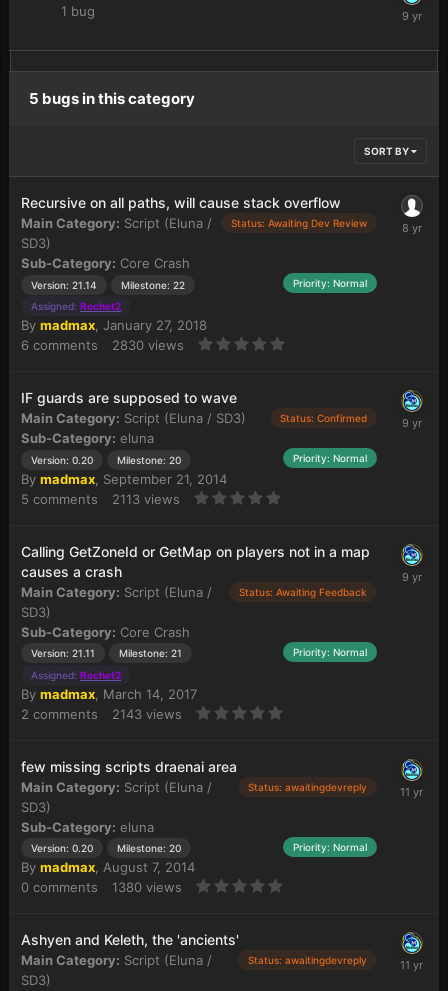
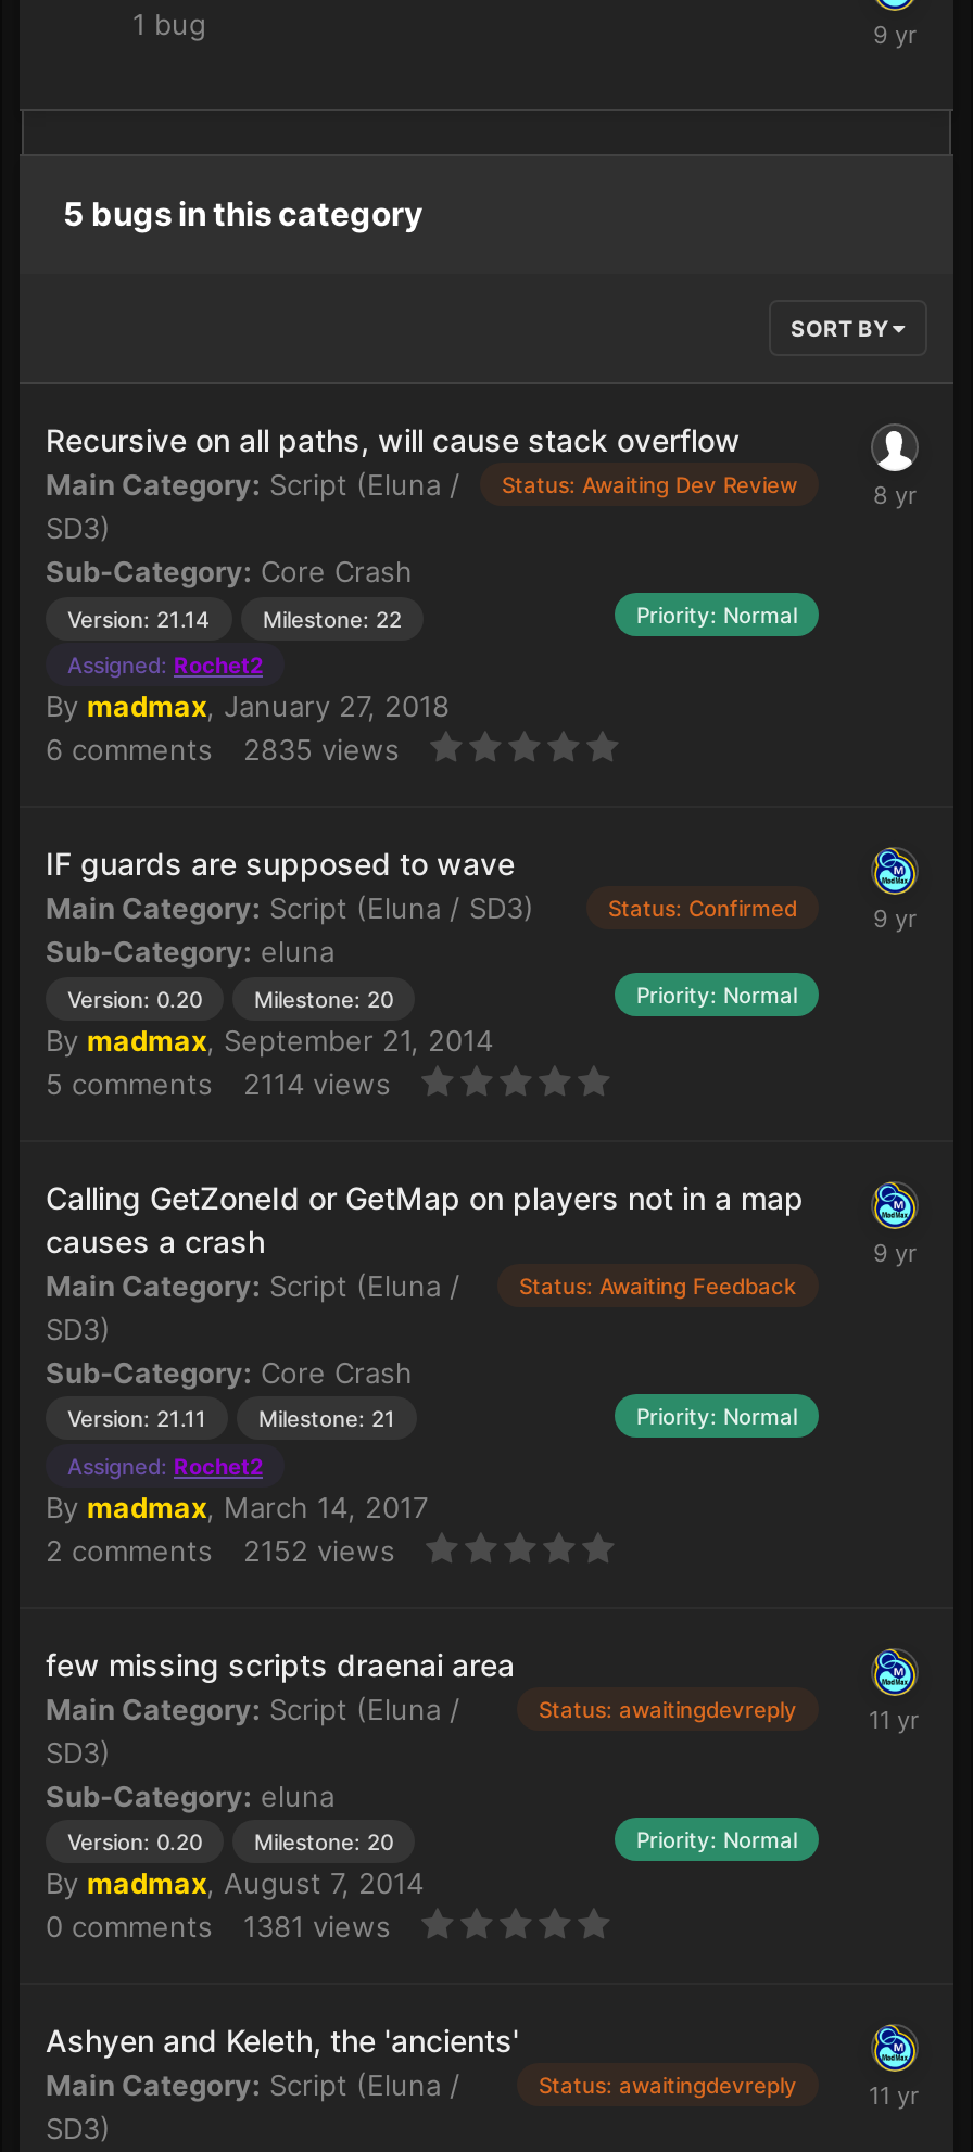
[21,337,184,353] 6 comments 2830 views -> [46,732,400,767] 6 comments 2835 views
[21,491,180,507] 5 comments 2113 views -> [46,1066,391,1100] 5 comments 2114 views
[21,706,182,722] 2 comments 2143 views -> [46,1532,395,1567] 2 comments 2152 views
[21,879,182,895] 0 comments 1380 views -> [46,1909,391,1944] 0 comments 1381 views

